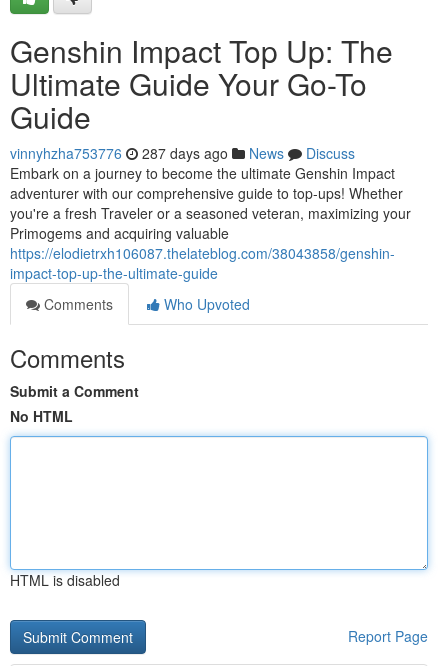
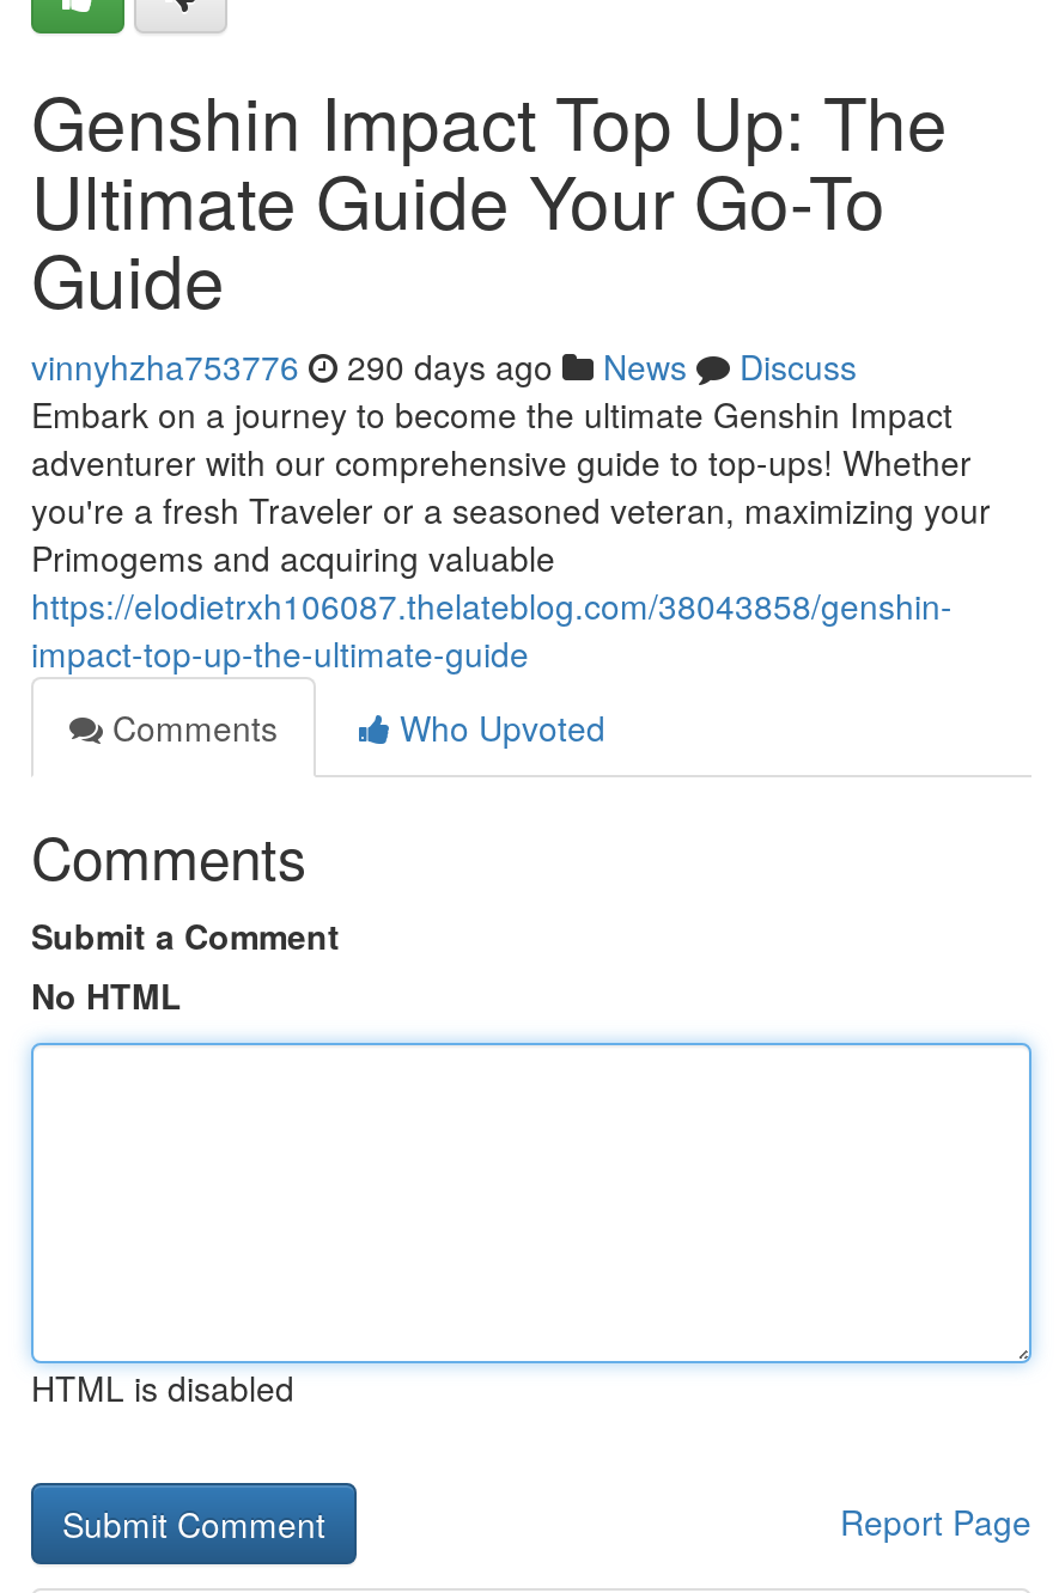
[10,143,355,163] vinnyhzha753776 287 days ago News Discuss -> [31,342,857,390] vinnyhzha753776 290 days ago News Discuss

